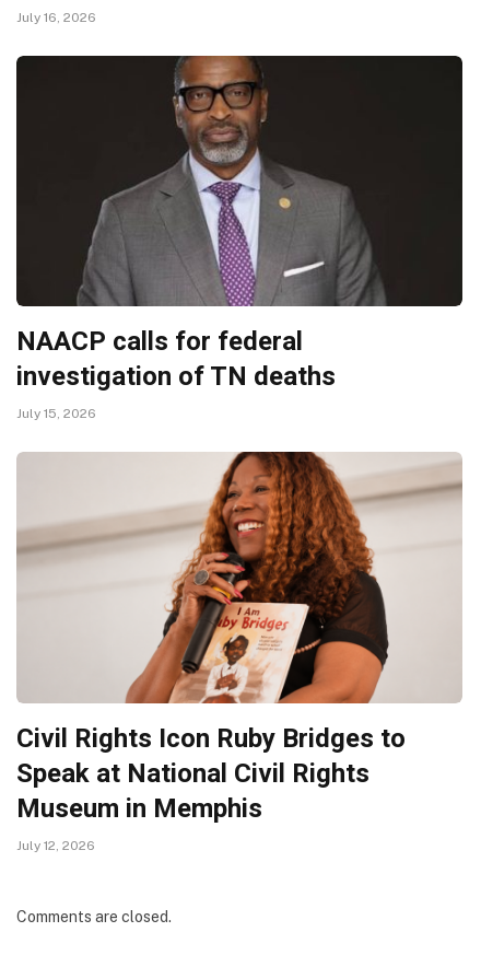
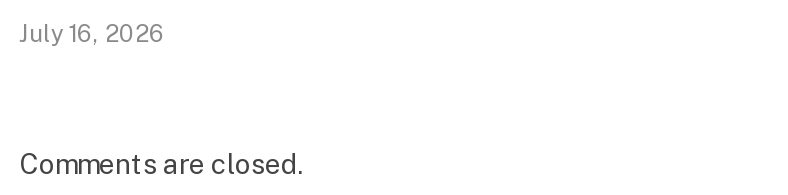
[15,55,464,421] [image] | NAACP calls for federal | investigation of TN deaths | July 15, 2026 -> none
[15,451,464,853] [image] | Civil Rights Icon Ruby Bridges to | Speak at National Civil Rights | Museum in Memphis | July 12, 2026 -> none

